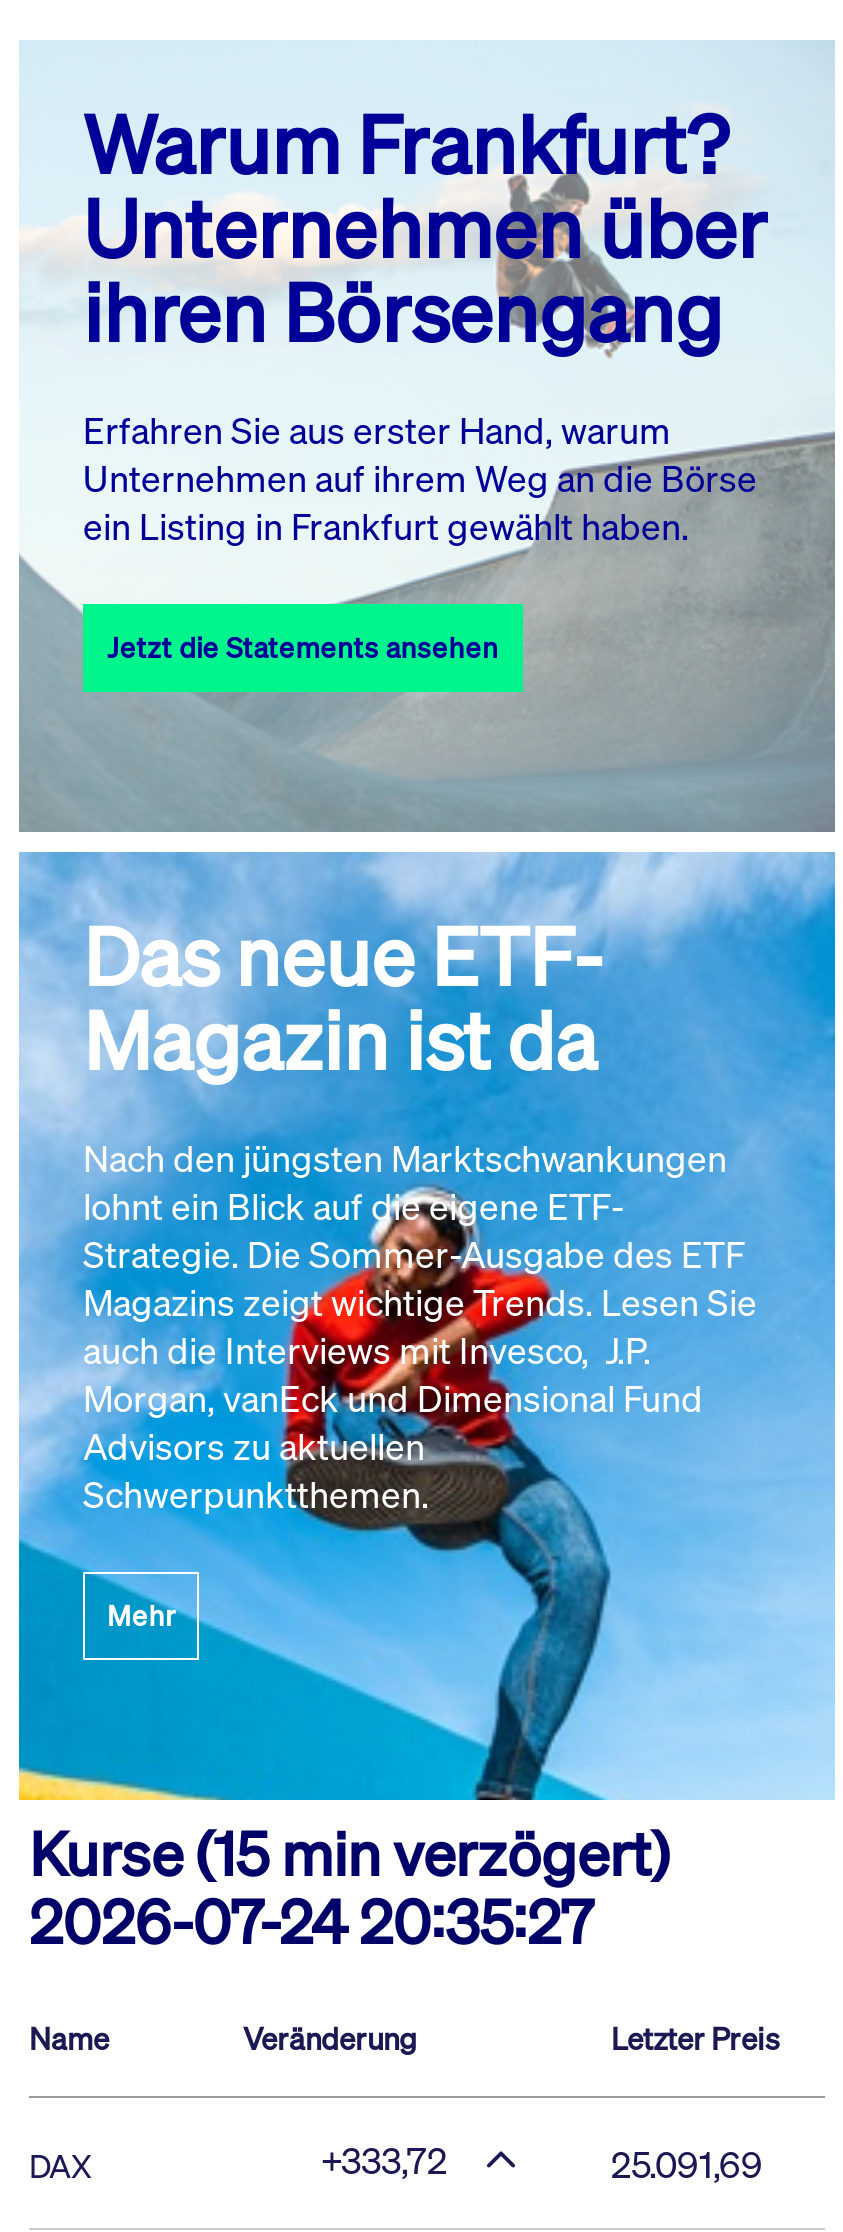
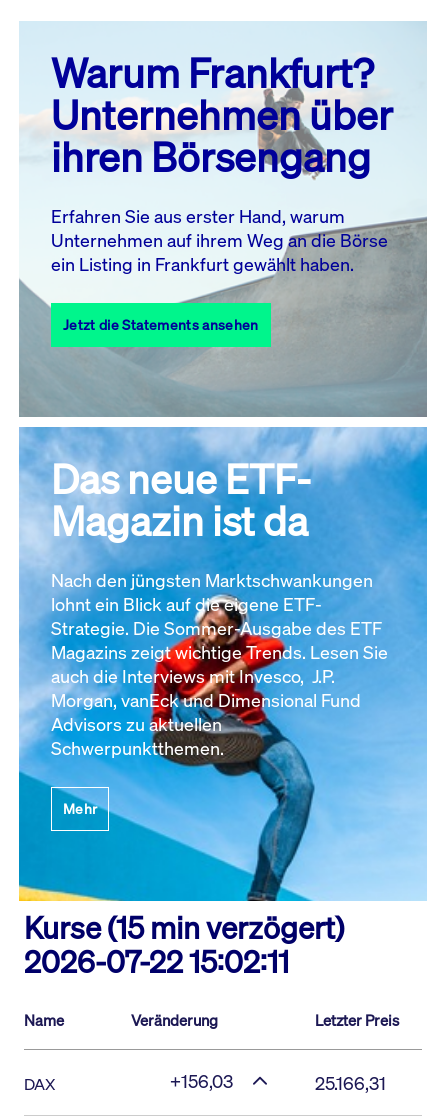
[29,1882,593,1962] 2026-07-24 20:35:27 -> [24,942,289,982] 2026-07-22 15:02:11
[321,2136,447,2184] +333,72 -> [170,1069,233,1093] +156,03
[611,2140,763,2188] 25.091,69 -> [315,1071,386,1095] 25.166,31

